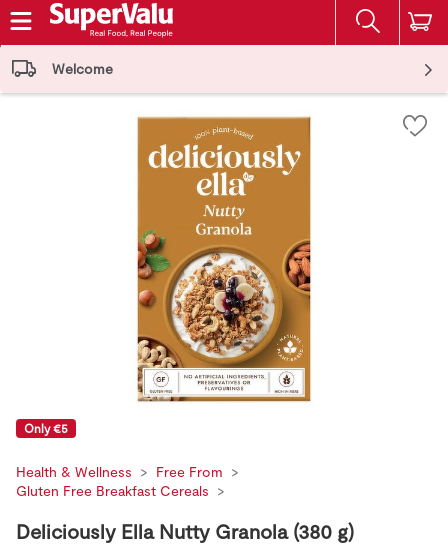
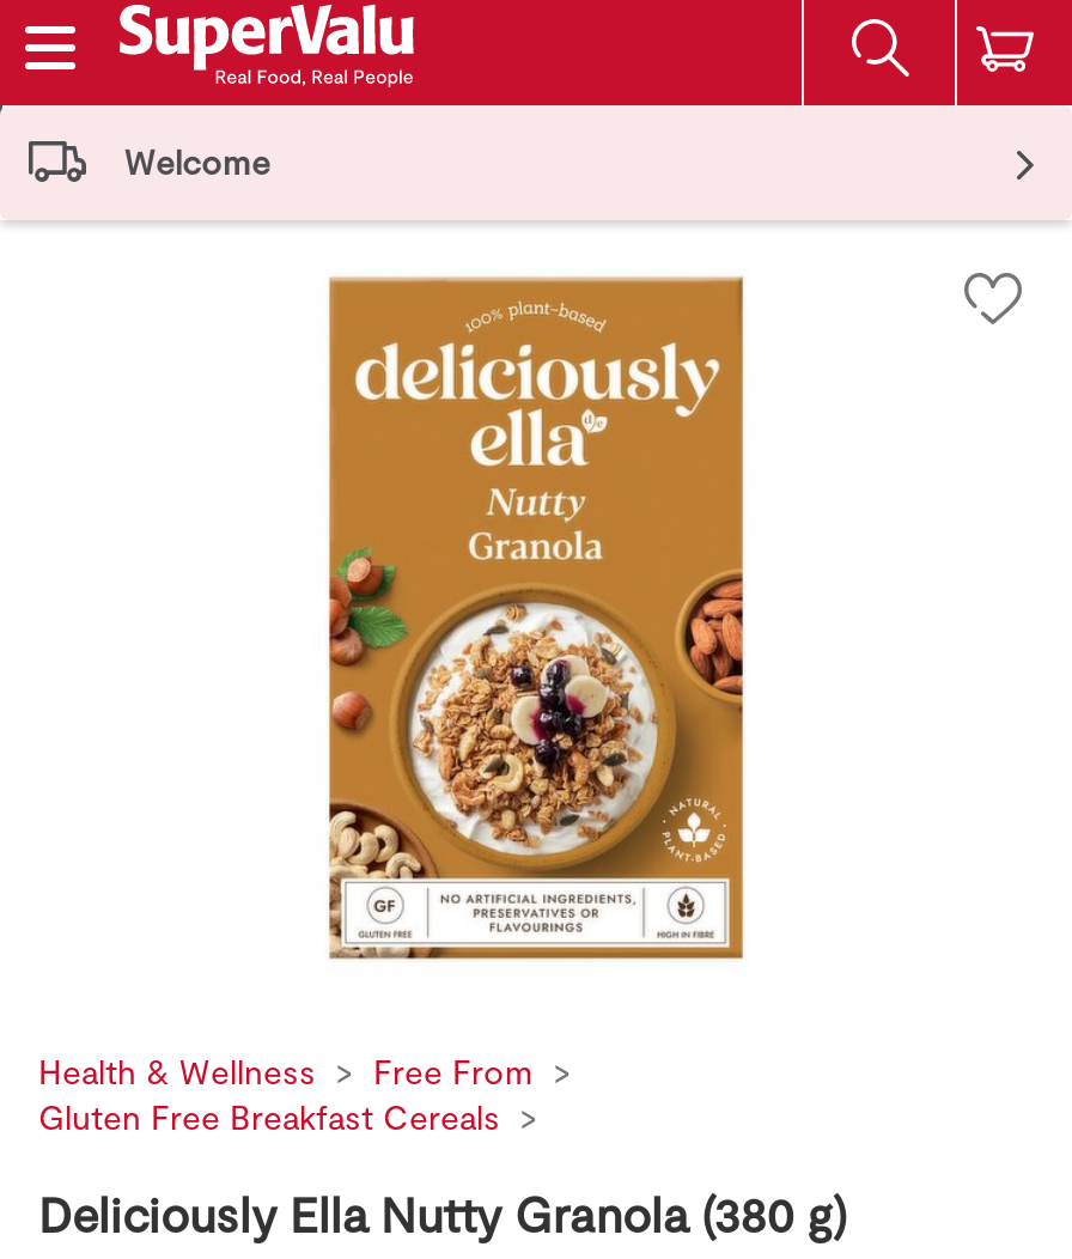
[24,421,68,435] Only €5 -> none

